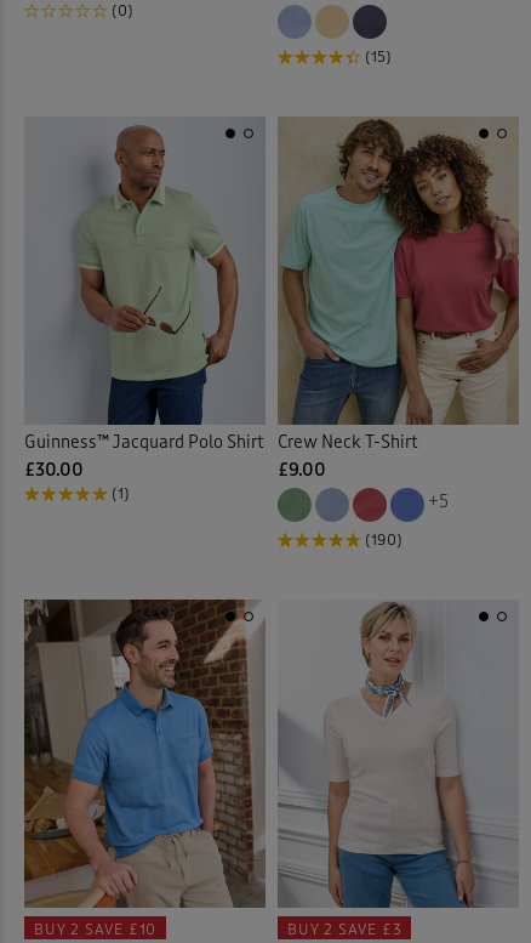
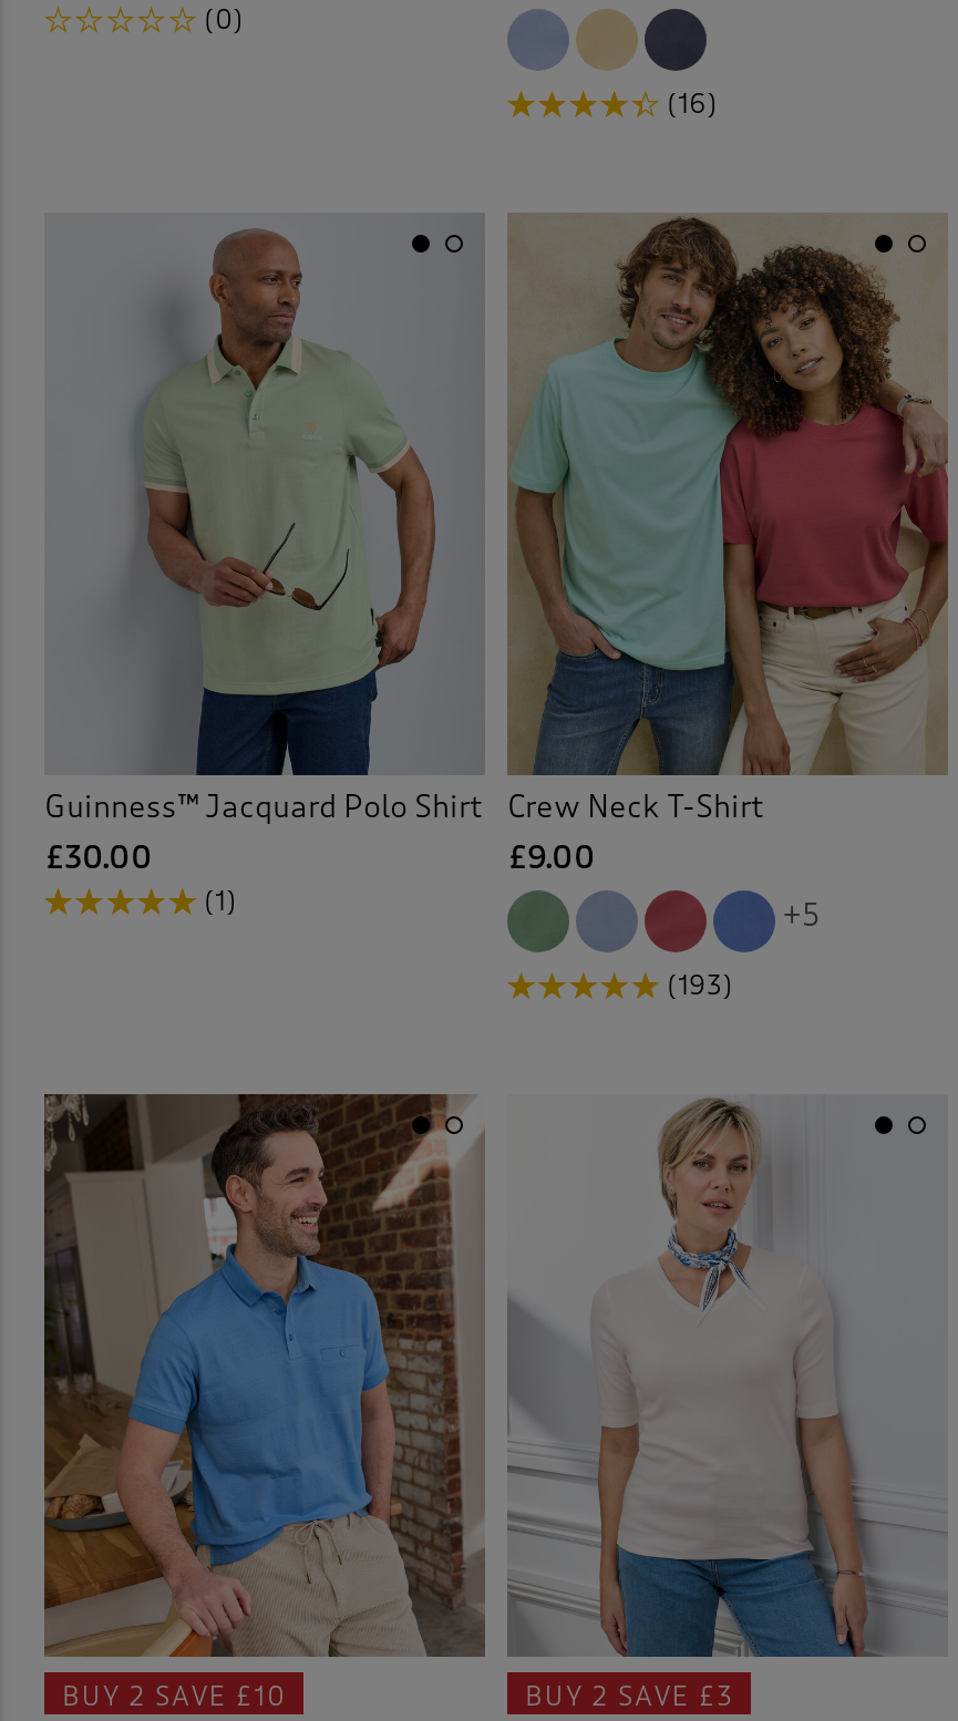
[365,49,392,66] (15) -> [667,89,718,120] (16)
[365,532,402,549] (190) -> [667,970,733,1001] (193)

